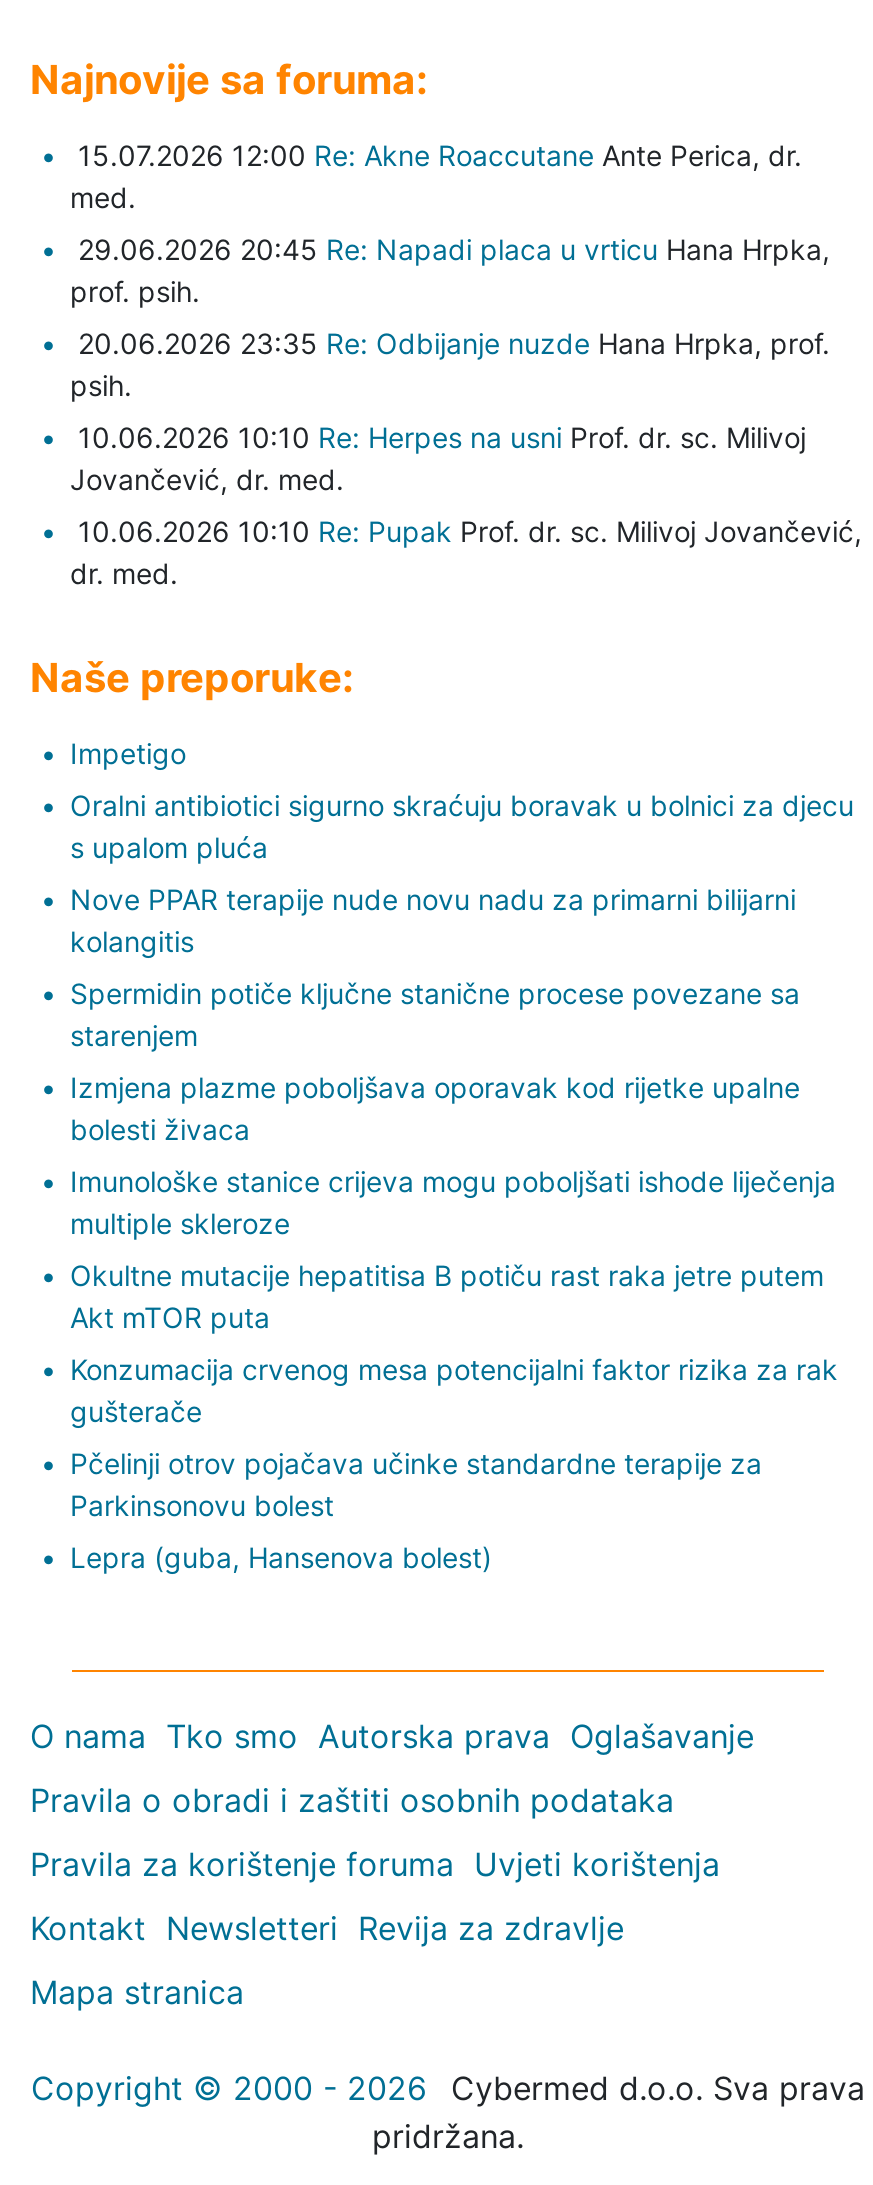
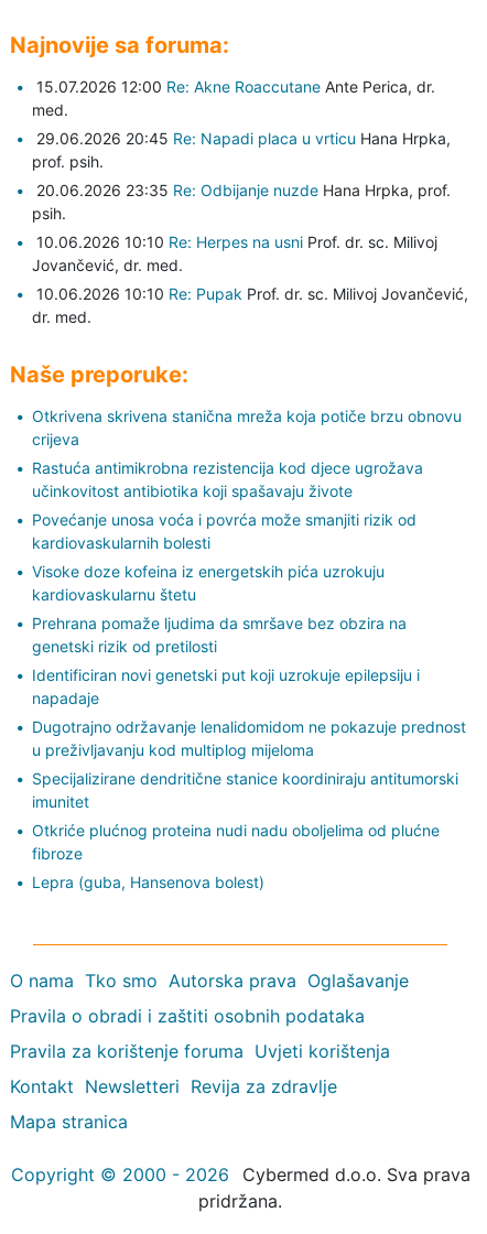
[70,736,186,770] Impetigo -> [32,406,462,448] Otkrivena skrivena stanična mreža koja potiče brzu obnovu | crijeva
[70,788,854,864] Oralni antibiotici sigurno skraćuju boravak u bolnici za djecu | s upalom pluća -> [32,458,423,500] Rastuća antimikrobna rezistencija kod djece ugrožava | učinkovitost antibiotika koji spašavaju živote
[70,882,796,958] Nove PPAR terapije nude novu nadu za primarni bilijarni | kolangitis -> [32,510,416,552] Povećanje unosa voća i povrća može smanjiti rizik od | kardiovaskularnih bolesti
[70,976,800,1052] Spermidin potiče ključne stanične procese povezane sa | starenjem -> [32,562,385,604] Visoke doze kofeina iz energetskih pića uzrokuju | kardiovaskularnu štetu
[70,1070,800,1146] Izmjena plazme poboljšava oporavak kod rijetke upalne | bolesti živaca -> [32,613,407,655] Prehrana pomaže ljudima da smršave bez obzira na | genetski rizik od pretilosti
[70,1164,836,1240] Imunološke stanice crijeva mogu poboljšati ishode liječenja | multiple skleroze -> [32,665,420,707] Identificiran novi genetski put koji uzrokuje epilepsiju i | napadaje
[70,1258,824,1334] Okultne mutacije hepatitisa B potiču rast raka jetre putem | Akt mTOR puta -> [32,717,466,759] Dugotrajno održavanje lenalidomidom ne pokazuje prednost | u preživljavanju kod multiplog mijeloma
[70,1352,838,1428] Konzumacija crvenog mesa potencijalni faktor rizika za rak | gušterače -> [32,769,458,811] Specijalizirane dendritične stanice koordiniraju antitumorski | imunitet
[70,1446,762,1522] Pčelinji otrov pojačava učinke standardne terapije za | Parkinsonovu bolest -> [32,821,440,862] Otkriće plućnog proteina nudi nadu oboljelima od plućne | fibroze

